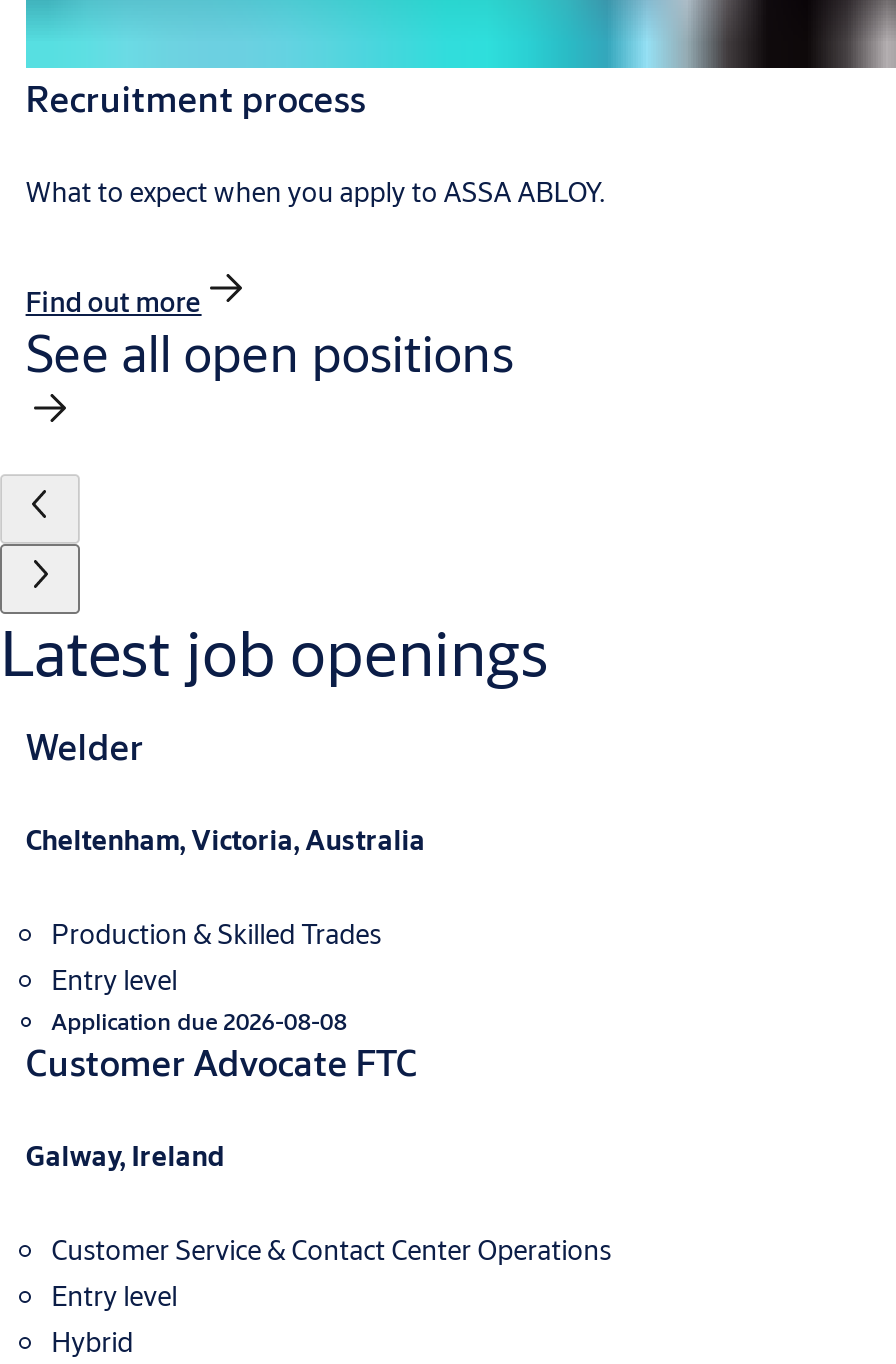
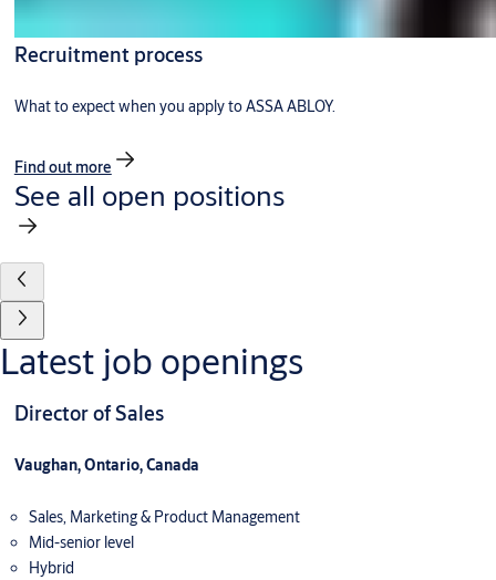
[26,723,611,1315] Welder | Cheltenham, Victoria, Australia | Production & Skilled Trades | Entry level | Application due 2026-08-08 | Customer Advocate FTC | Galway, Ireland | Customer Service & Contact Center Operations | Entry level -> [14,400,300,553] Director of Sales | Vaughan, Ontario, Canada | Sales, Marketing & Product Management | Mid-senior level

